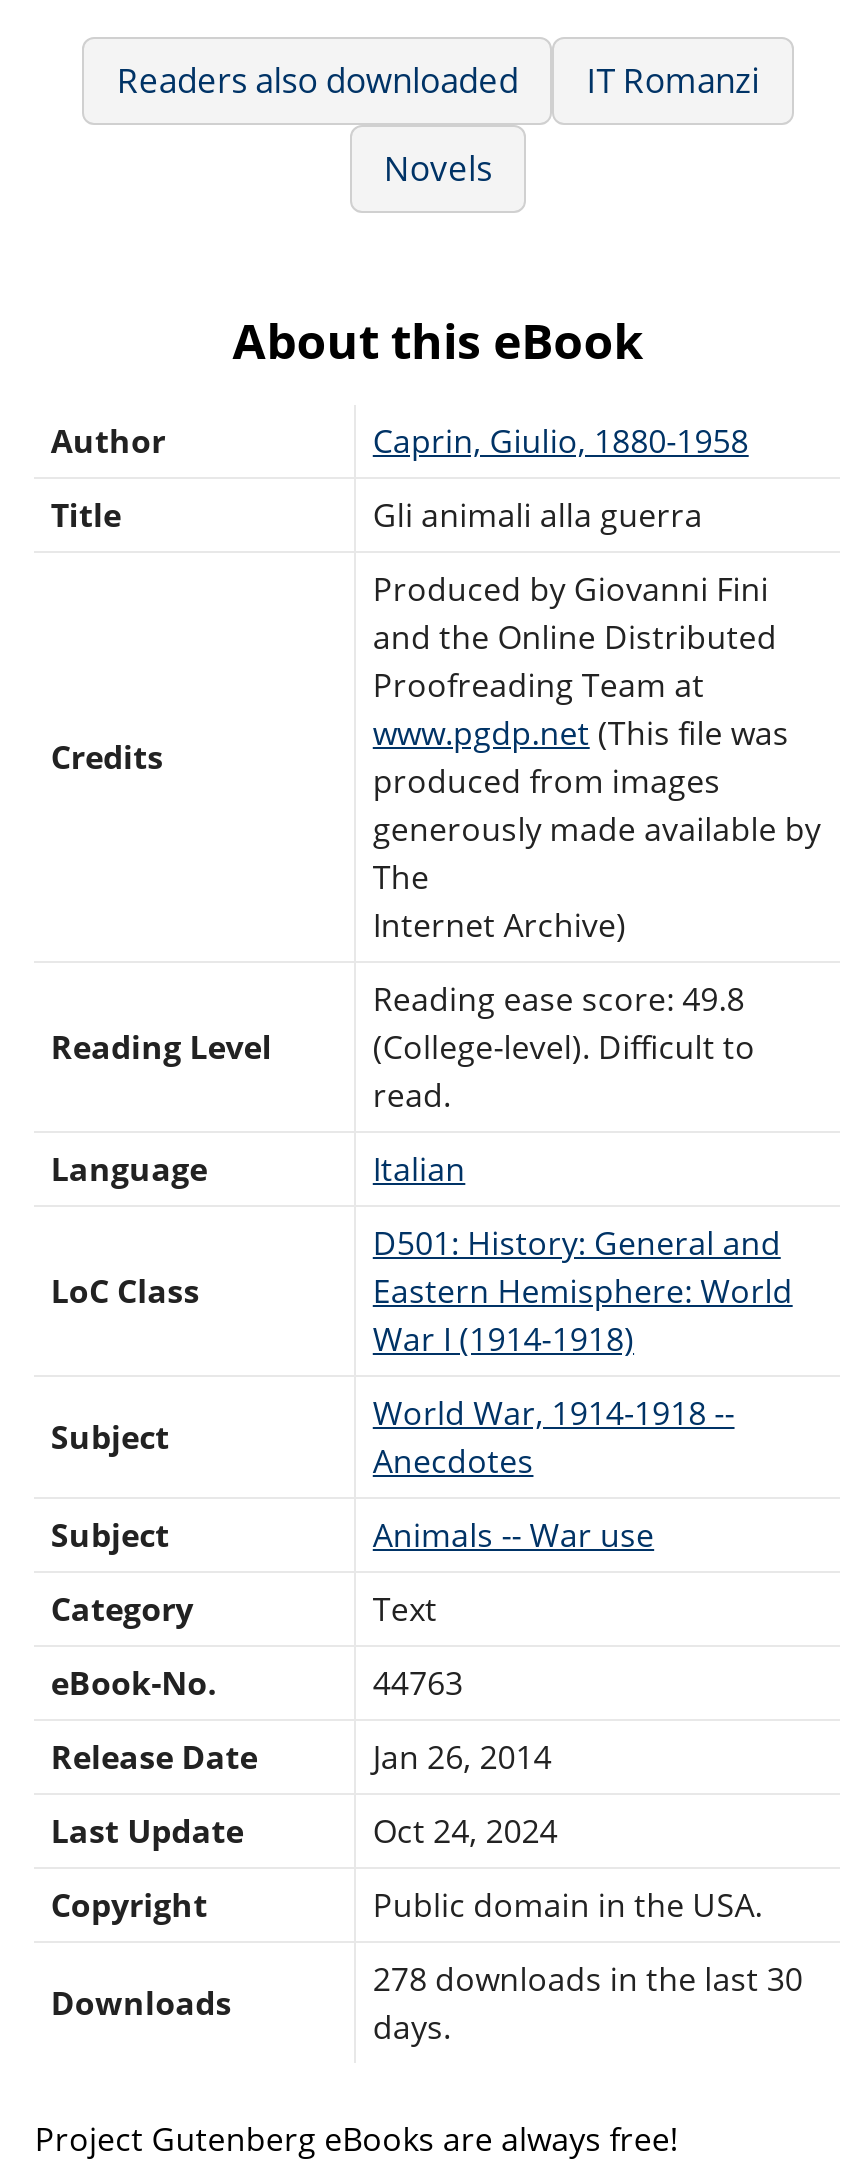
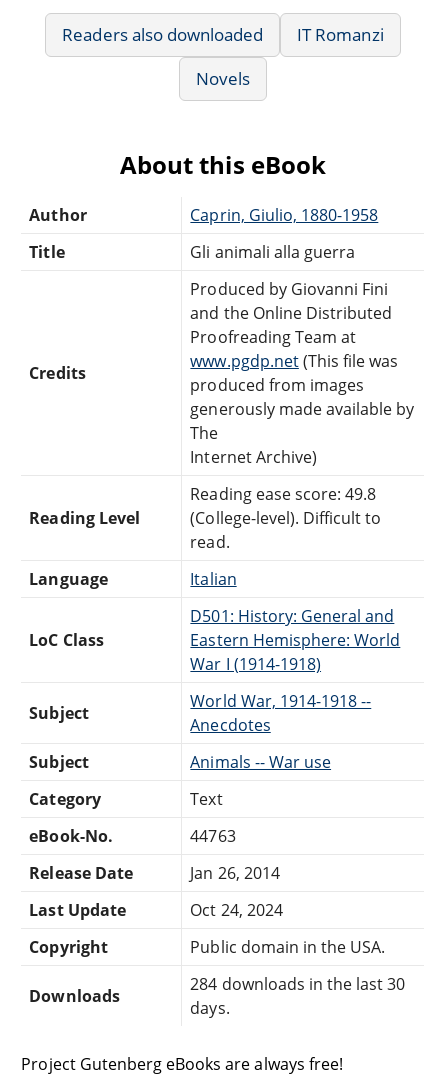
[373,1957,803,2001] 278 downloads in the last 30 -> [190,973,405,995] 284 downloads in the last 30

